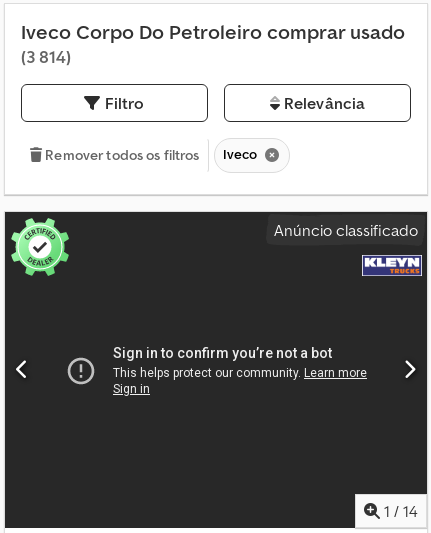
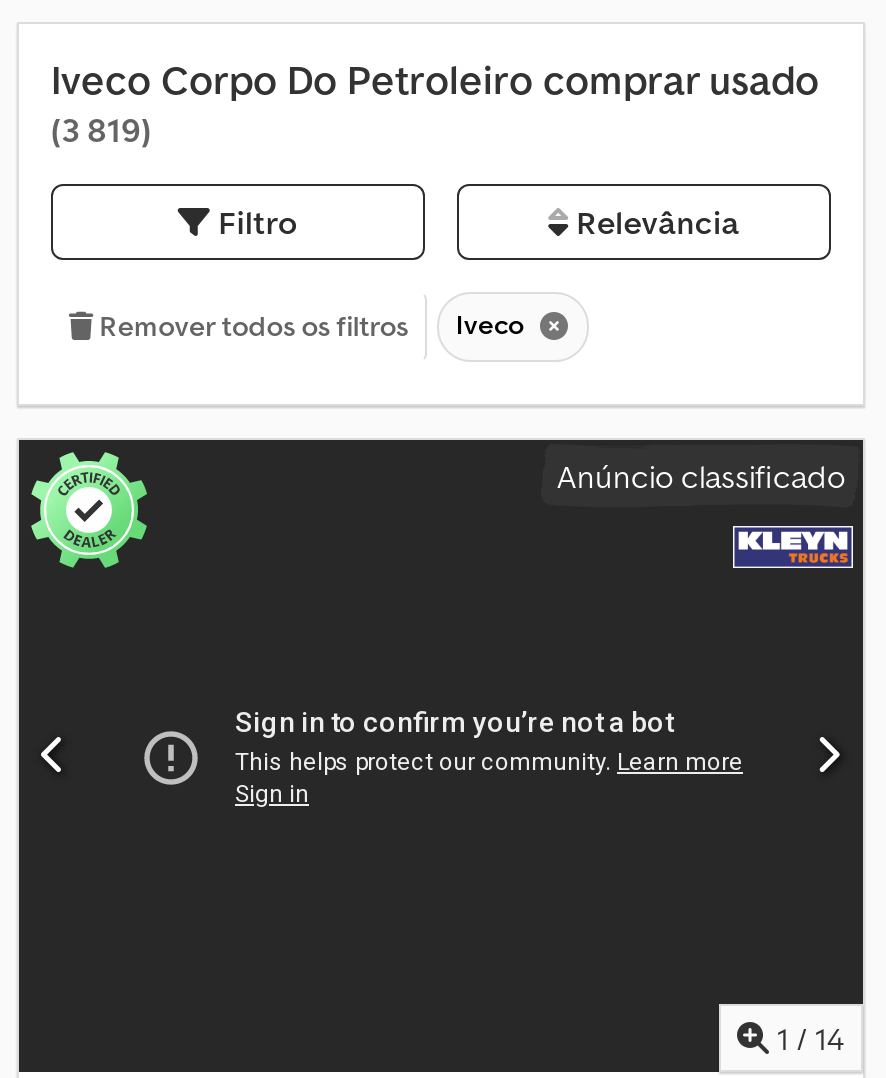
[21,46,71,68] (3 814) -> [51,108,151,152] (3 819)

